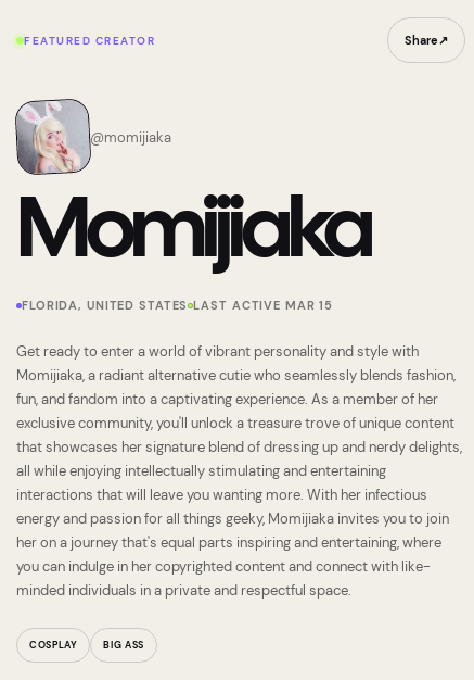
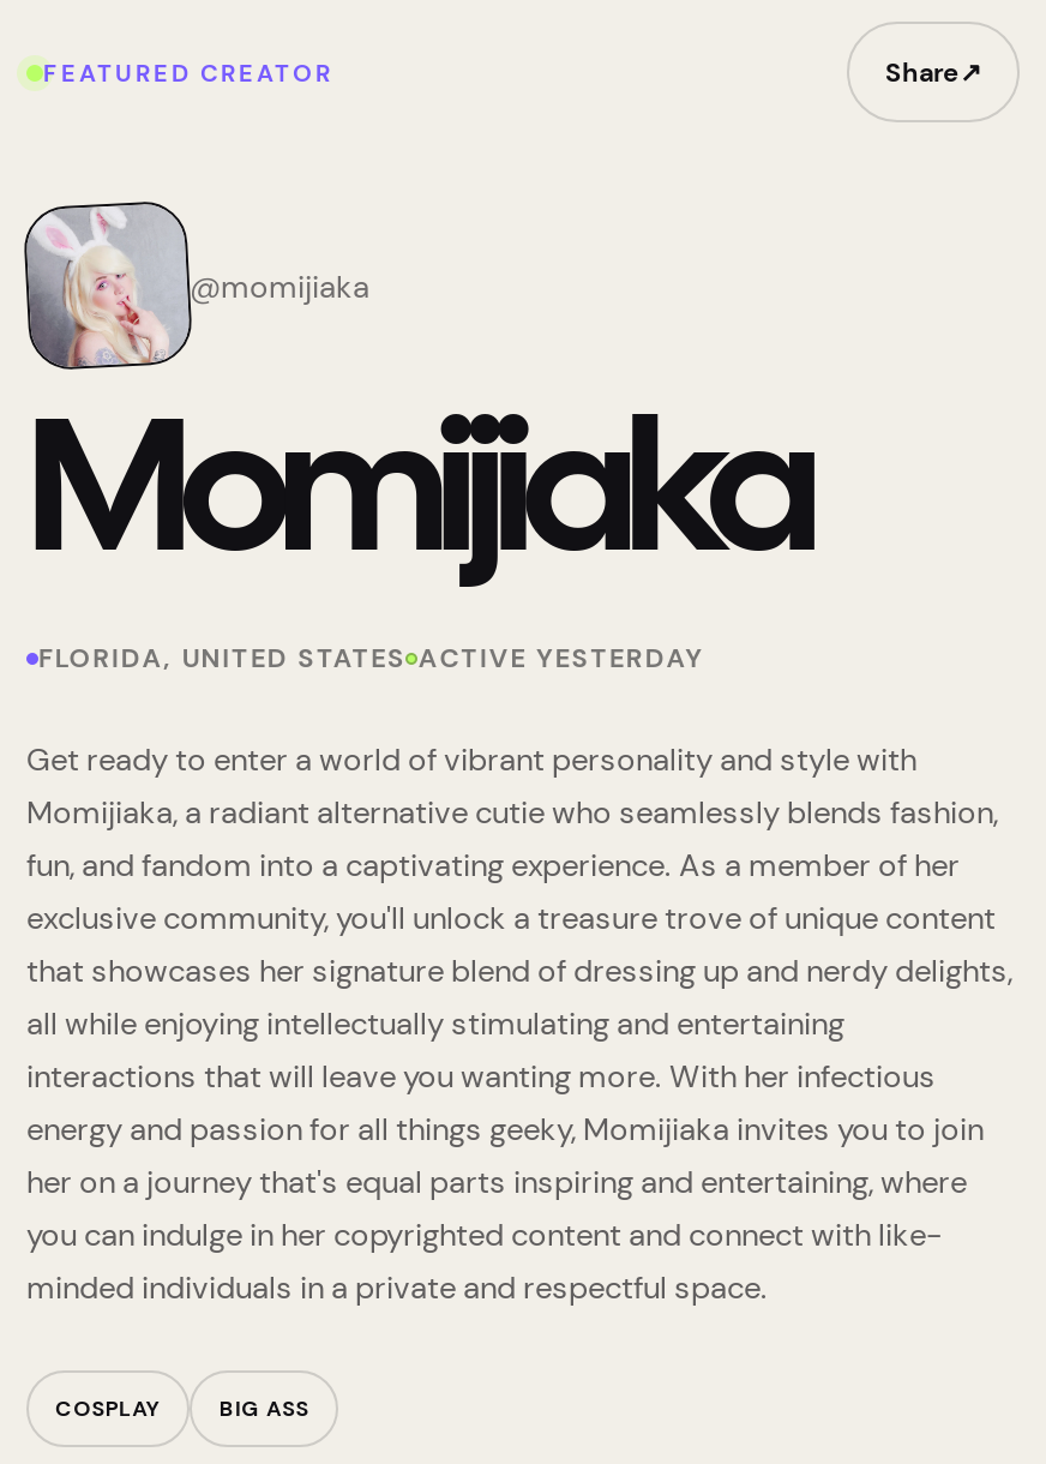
[22,298,333,313] FLORIDA, UNITED STATES LAST ACTIVE MAR 15 -> [38,641,704,674] FLORIDA, UNITED STATES ACTIVE YESTERDAY

